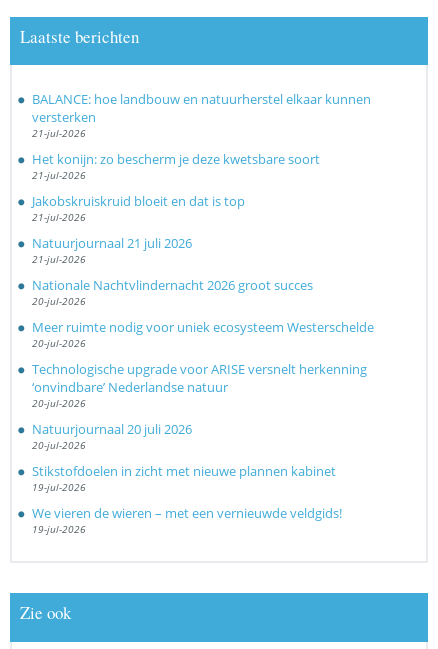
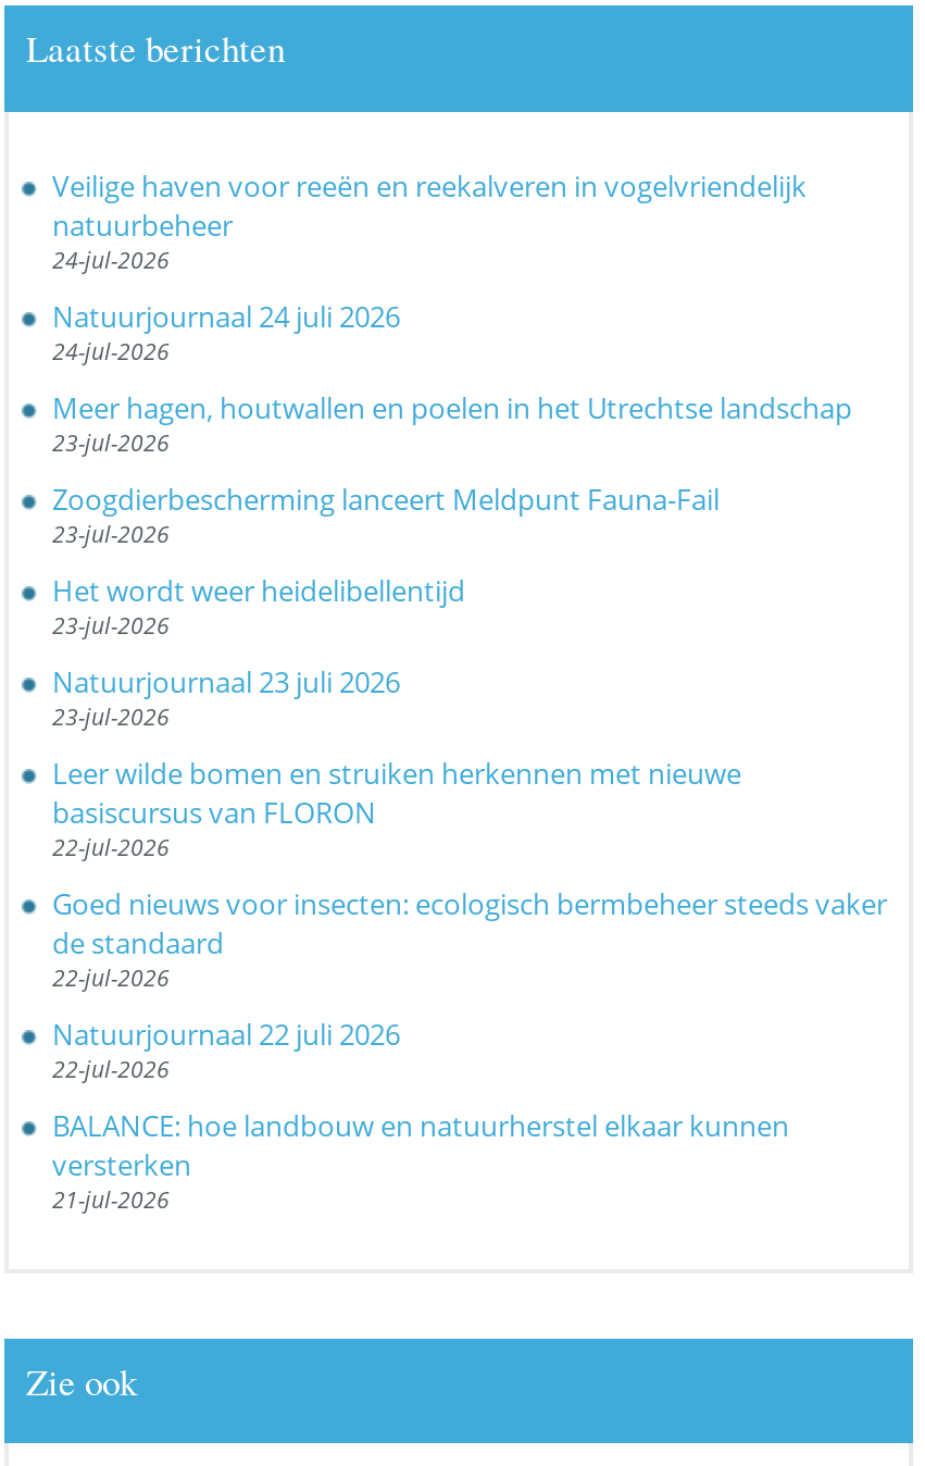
none -> [52,166,887,1084] Veilige haven voor reeën en reekalveren in vogelvriendelijk | natuurbeheer | 24-jul-2026 | Natuurjournaal 24 juli 2026 | 24-jul-2026 | Meer hagen, houtwallen en poelen in het Utrechtse landschap | 23-jul-2026 | Zoogdierbescherming lanceert Meldpunt Fauna-Fail | 23-jul-2026 | Het wordt weer heidelibellentijd | 23-jul-2026 | Natuurjournaal 23 juli 2026 | 23-jul-2026 | Leer wilde bomen en struiken herkennen met nieuwe | basiscursus van FLORON | 22-jul-2026 | Goed nieuws voor insecten: ecologisch bermbeheer steeds vaker | de standaard | 22-jul-2026 | Natuurjournaal 22 juli 2026 | 22-jul-2026
moved [32,90,371,140] -> [52,1106,789,1214]: BALANCE: hoe landbouw en natuurherstel elkaar kunnen | versterken | 21-jul-2026
[32,150,374,536] Het konijn: zo bescherm je deze kwetsbare soort | 21-jul-2026 | Jakobskruiskruid bloeit en dat is top | 21-jul-2026 | Natuurjournaal 21 juli 2026 | 21-jul-2026 | Nationale Nachtvlindernacht 2026 groot succes | 20-jul-2026 | Meer ruimte nodig voor uniek ecosysteem Westerschelde | 20-jul-2026 | Technologische upgrade voor ARISE versnelt herkenning | ‘onvindbare’ Nederlandse natuur | 20-jul-2026 | Natuurjournaal 20 juli 2026 | 20-jul-2026 | Stikstofdoelen in zicht met nieuwe plannen kabinet | 19-jul-2026 | We vieren de wieren – met een vernieuwde veldgids! | 19-jul-2026 -> none

